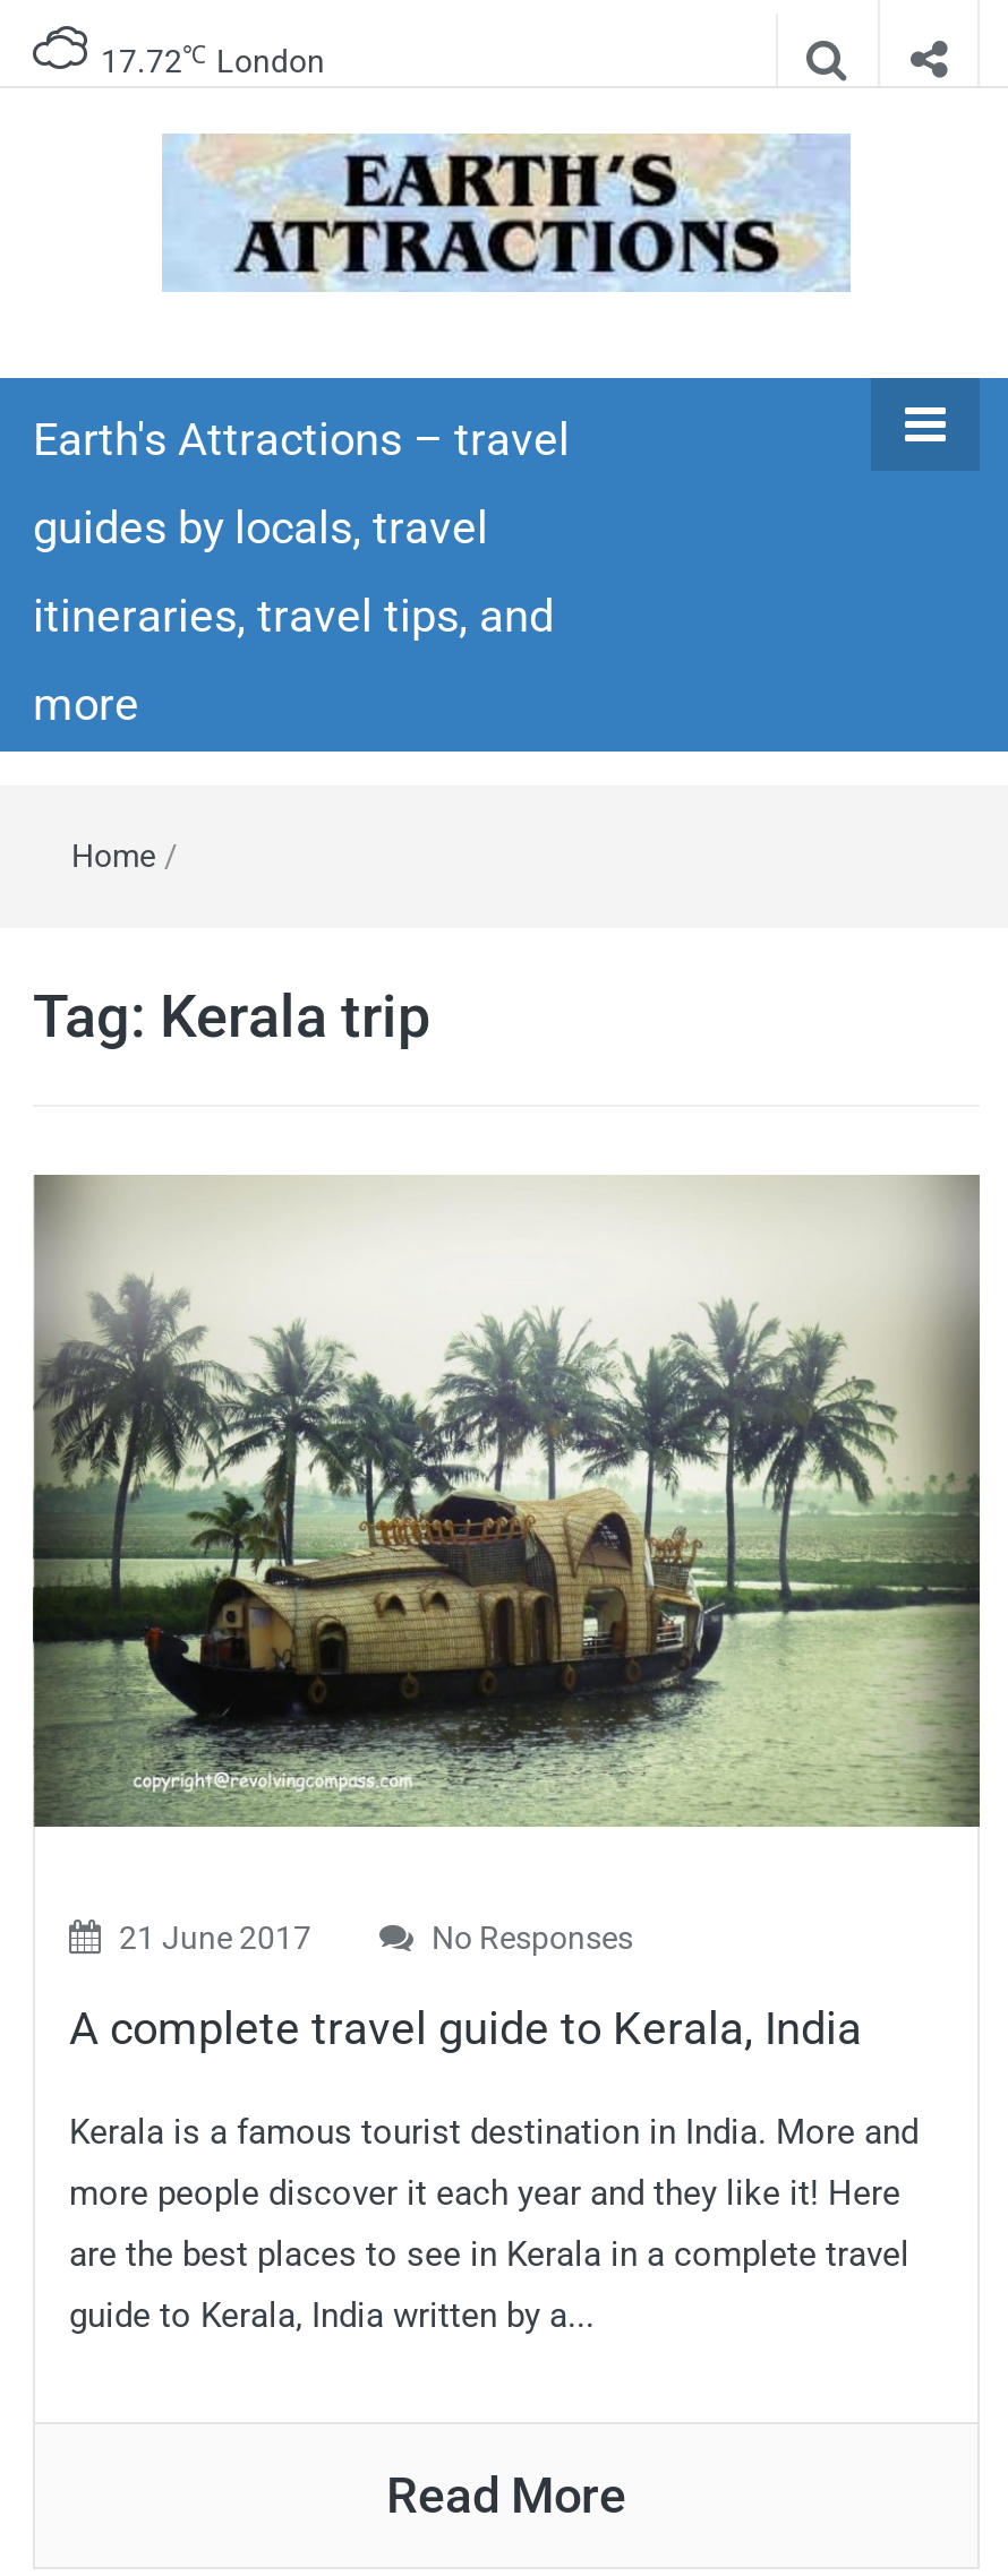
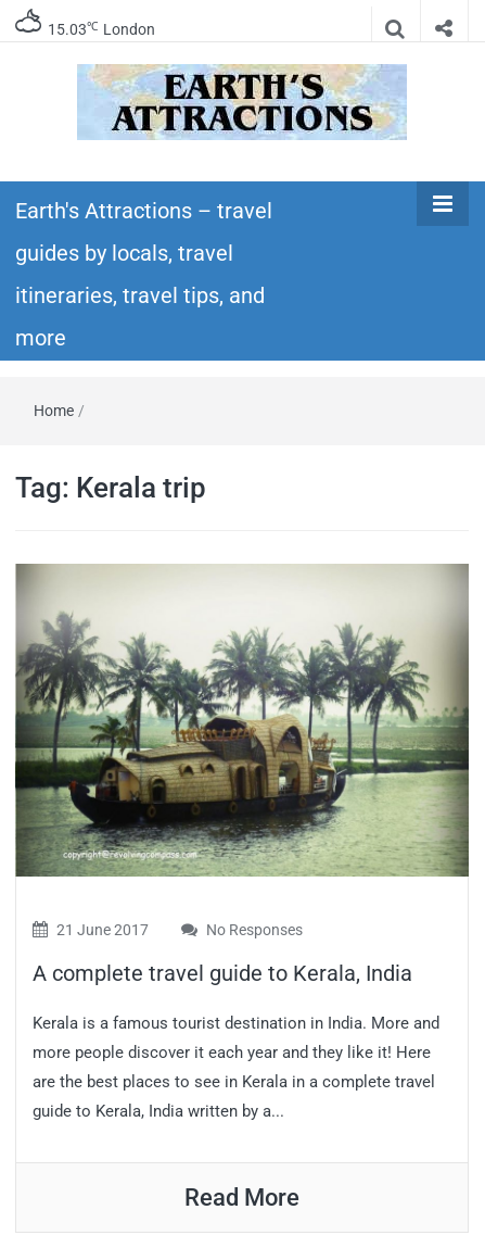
[101,41,325,79] 17.72℃ London -> [48,20,155,38] 15.03℃ London

